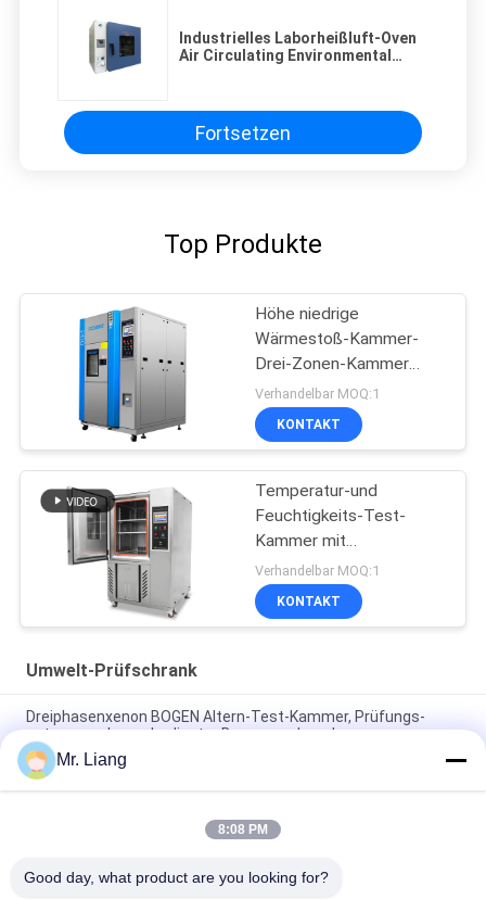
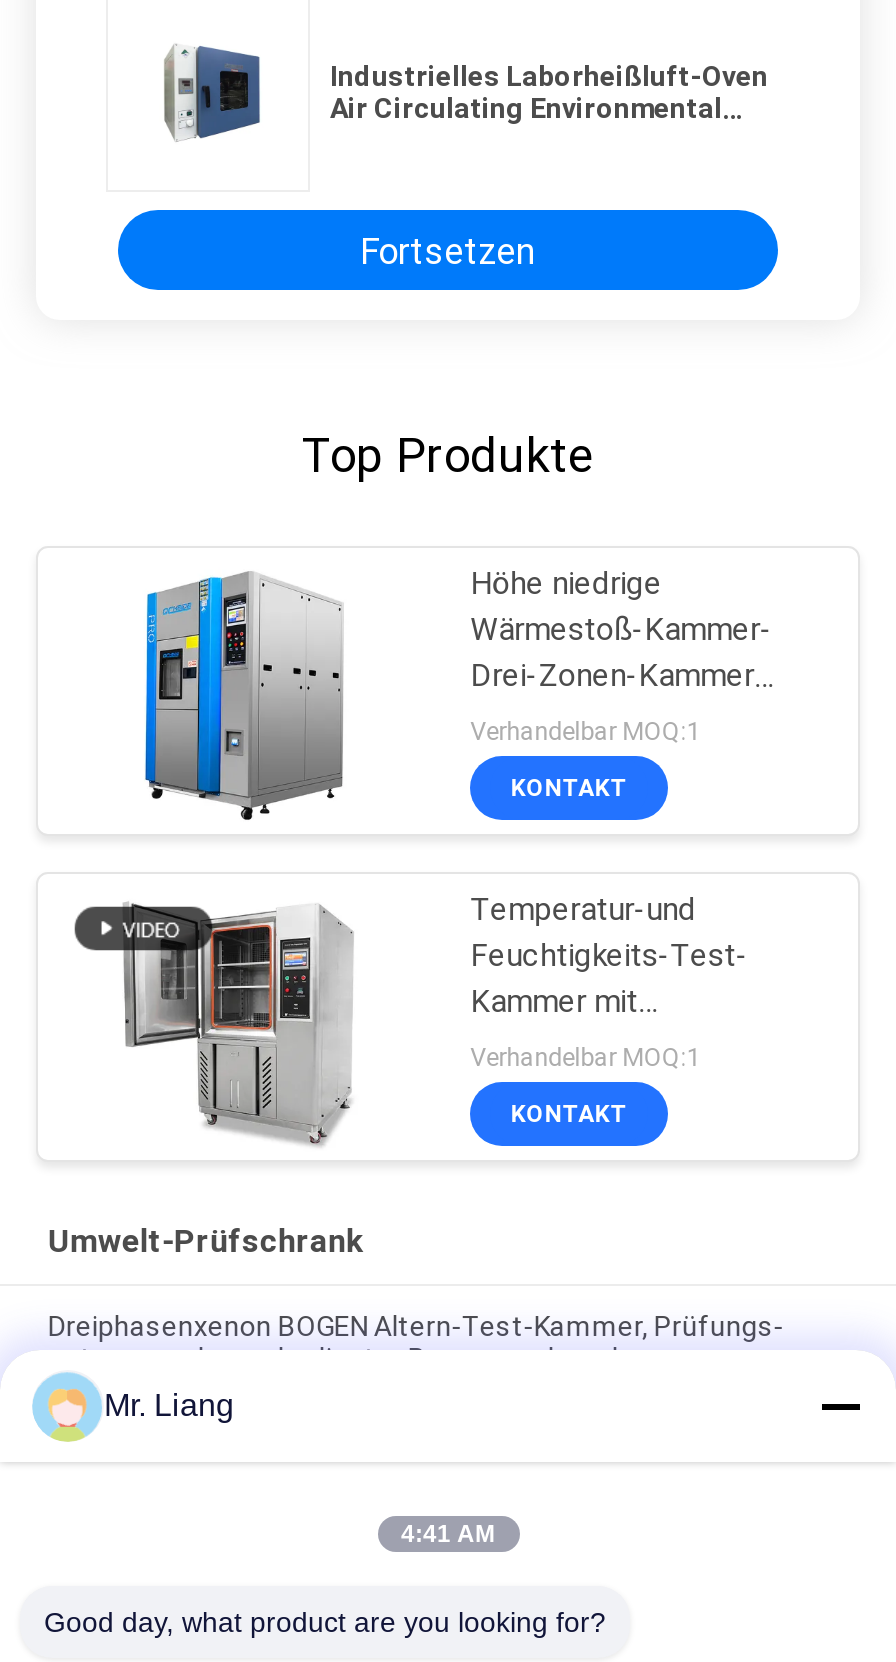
[218,822,268,837] 8:08 PM -> [401,1520,495,1548] 4:41 AM

